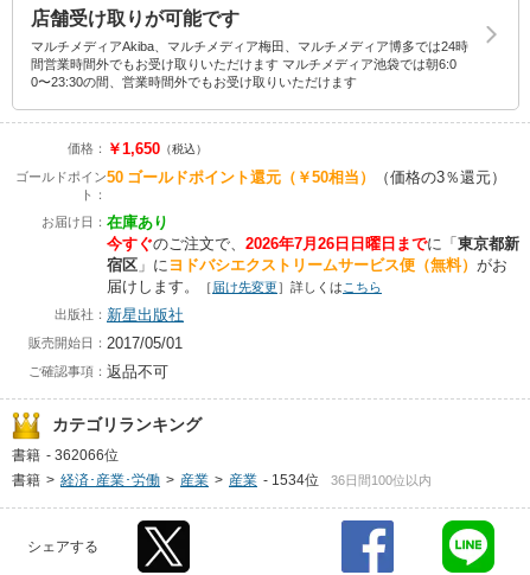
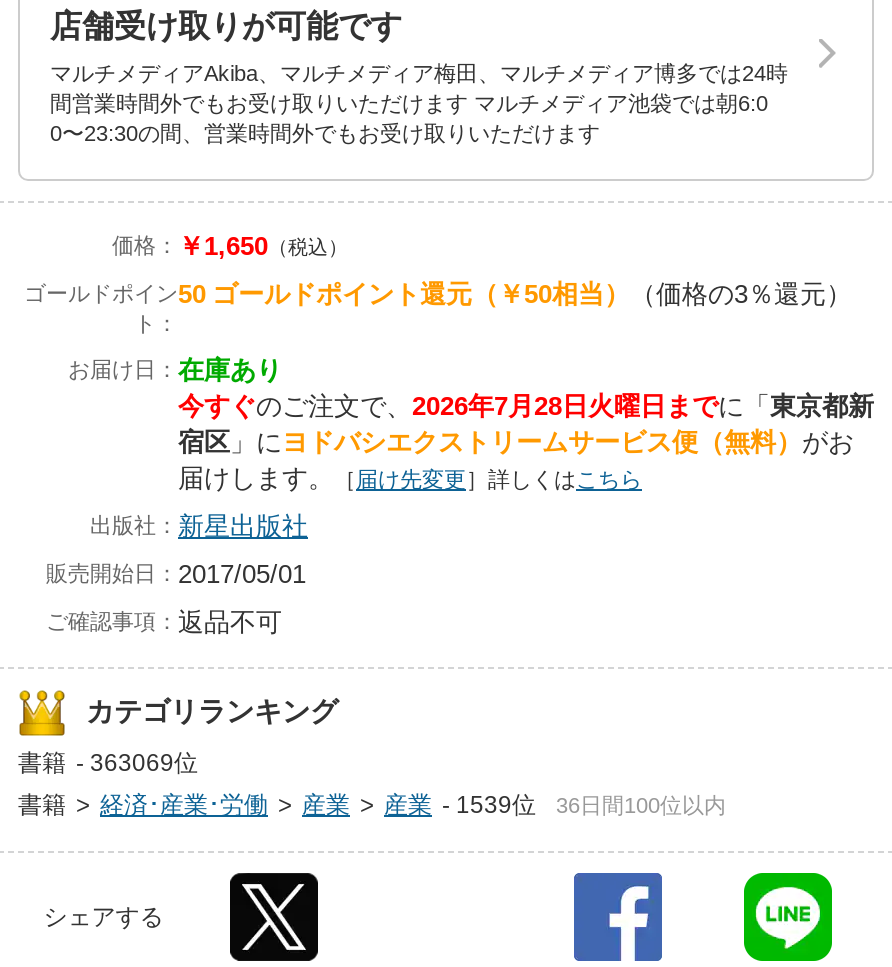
[107,235,519,253] 今すぐのご注文で、2026年7月26日日曜日までに「東京都新 -> [178,391,874,421] 今すぐのご注文で、2026年7月28日火曜日までに「東京都新
[12,447,119,464] 書籍 - 362066位 -> [18,749,198,777] 書籍 - 363069位
[12,472,319,488] 書籍 > 経済･産業･労働 > 産業 > 産業 - 1534位 -> [18,791,536,819] 書籍 > 経済･産業･労働 > 産業 > 産業 - 1539位

